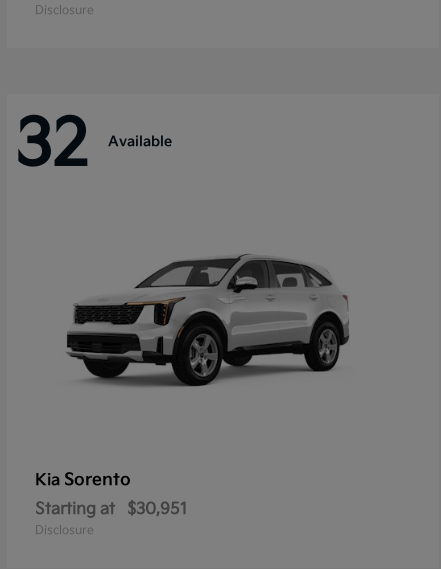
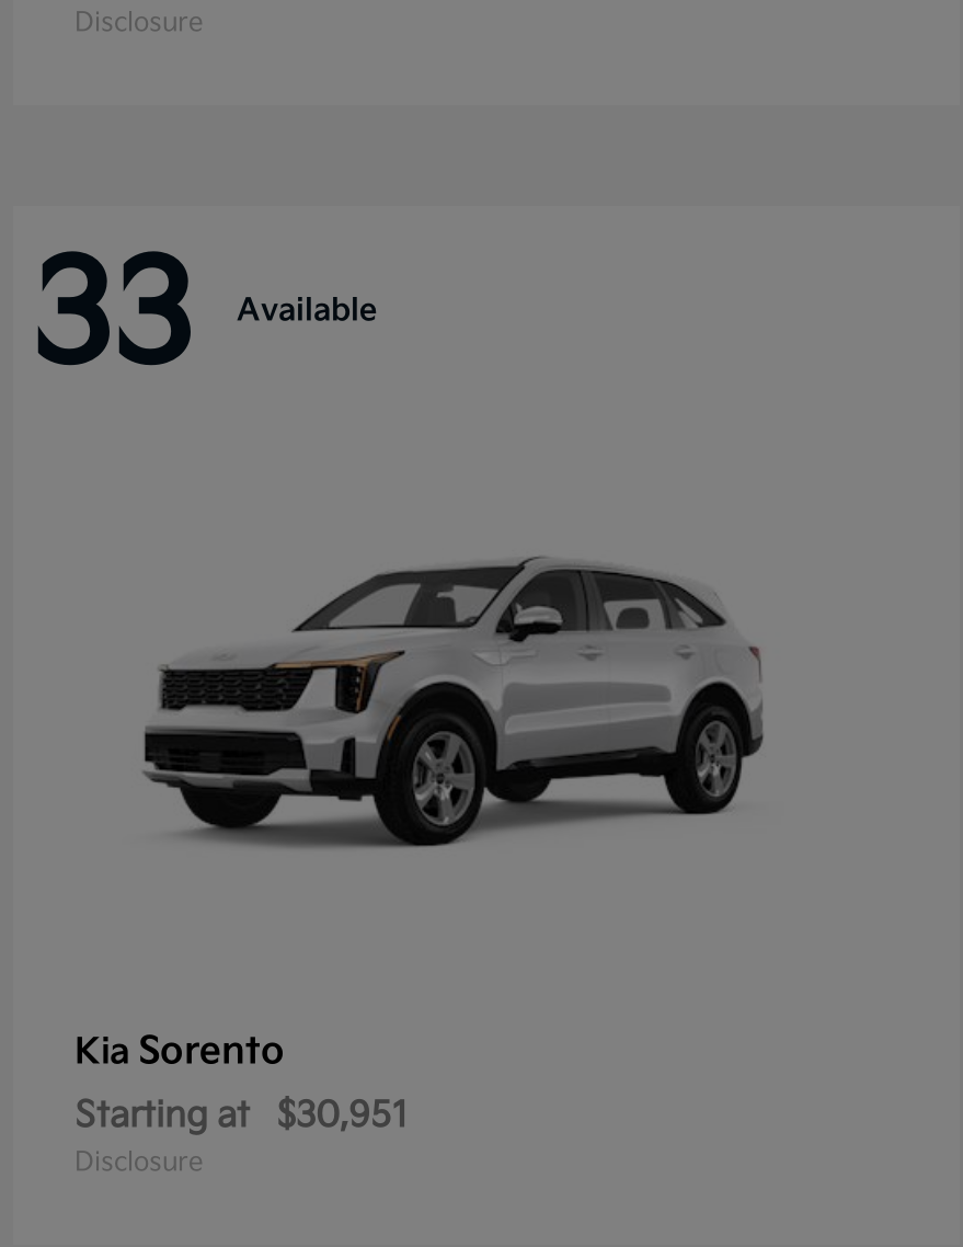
[15,107,172,184] 32 Available -> [31,235,377,403] 33 Available

